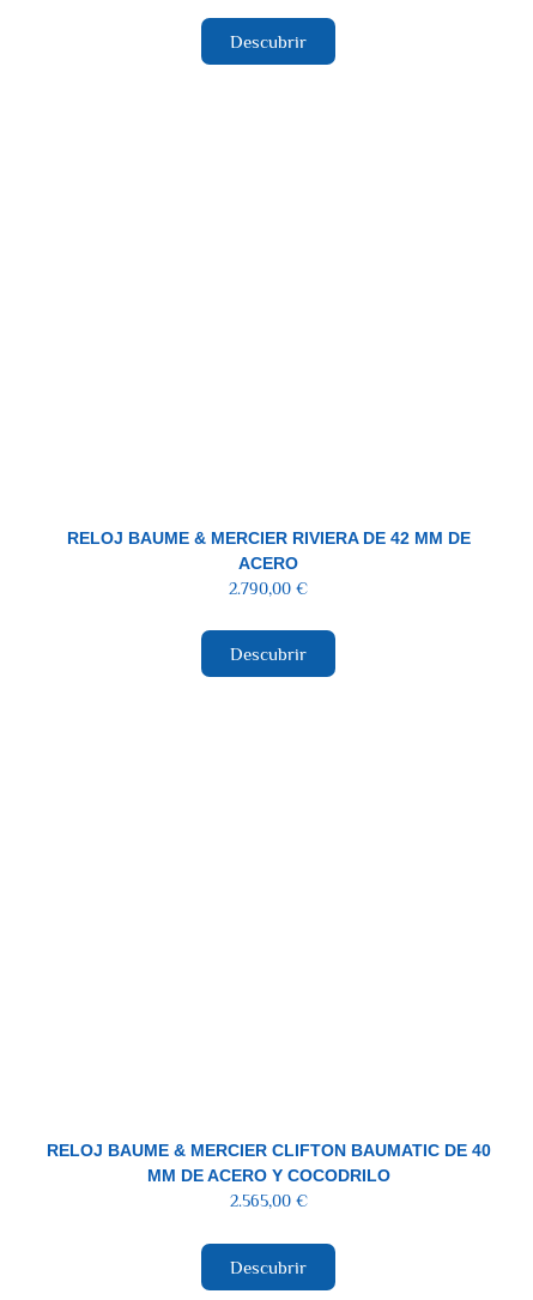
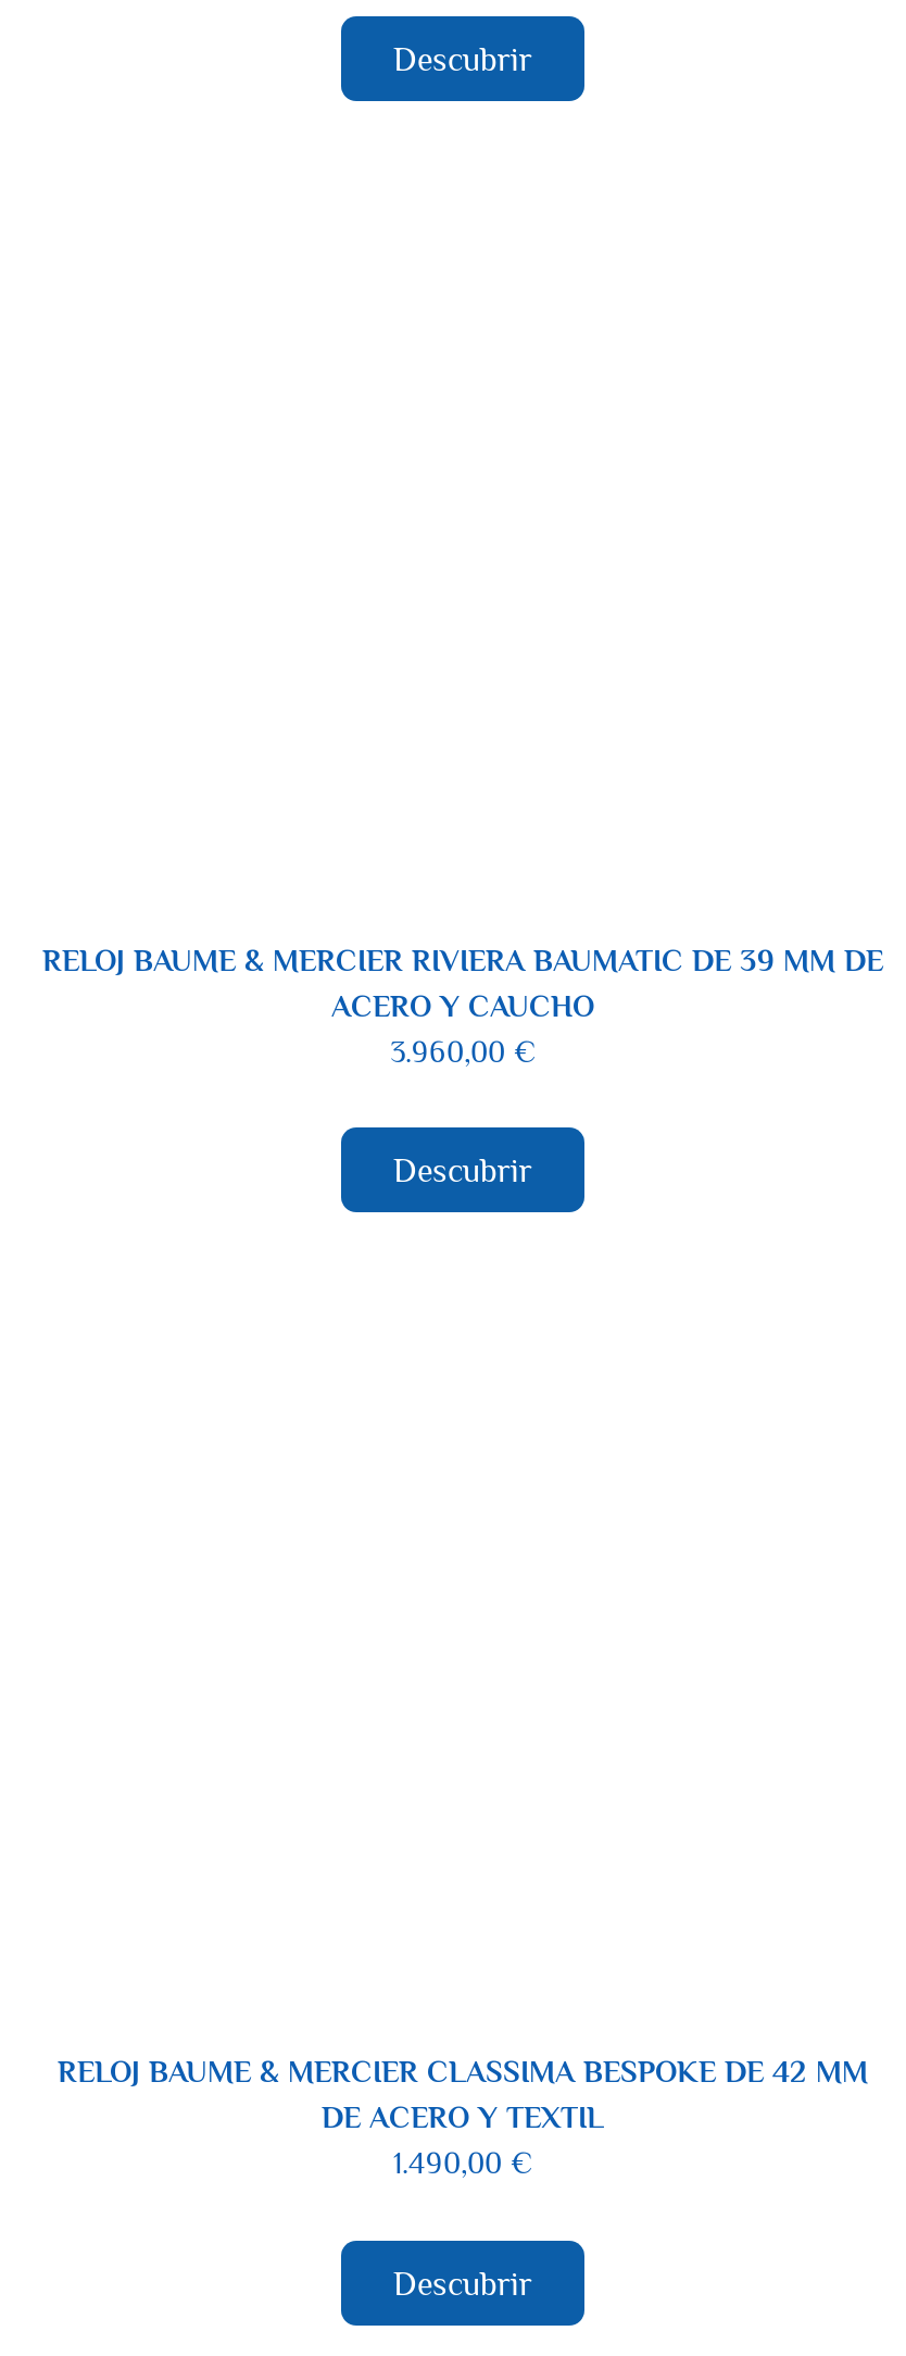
[66,528,470,598] RELOJ BAUME & MERCIER RIVIERA DE 42 MM DE | ACERO | 2.790,00 € -> [42,943,883,1069] RELOJ BAUME & MERCIER RIVIERA BAUMATIC DE 39 MM DE | ACERO Y CAUCHO | 3.960,00 €
[46,1141,490,1210] RELOJ BAUME & MERCIER CLIFTON BAUMATIC DE 40 | MM DE ACERO Y COCODRILO | 2.565,00 € -> [58,2054,868,2181] RELOJ BAUME & MERCIER CLASSIMA BESPOKE DE 42 MM | DE ACERO Y TEXTIL | 1.490,00 €

